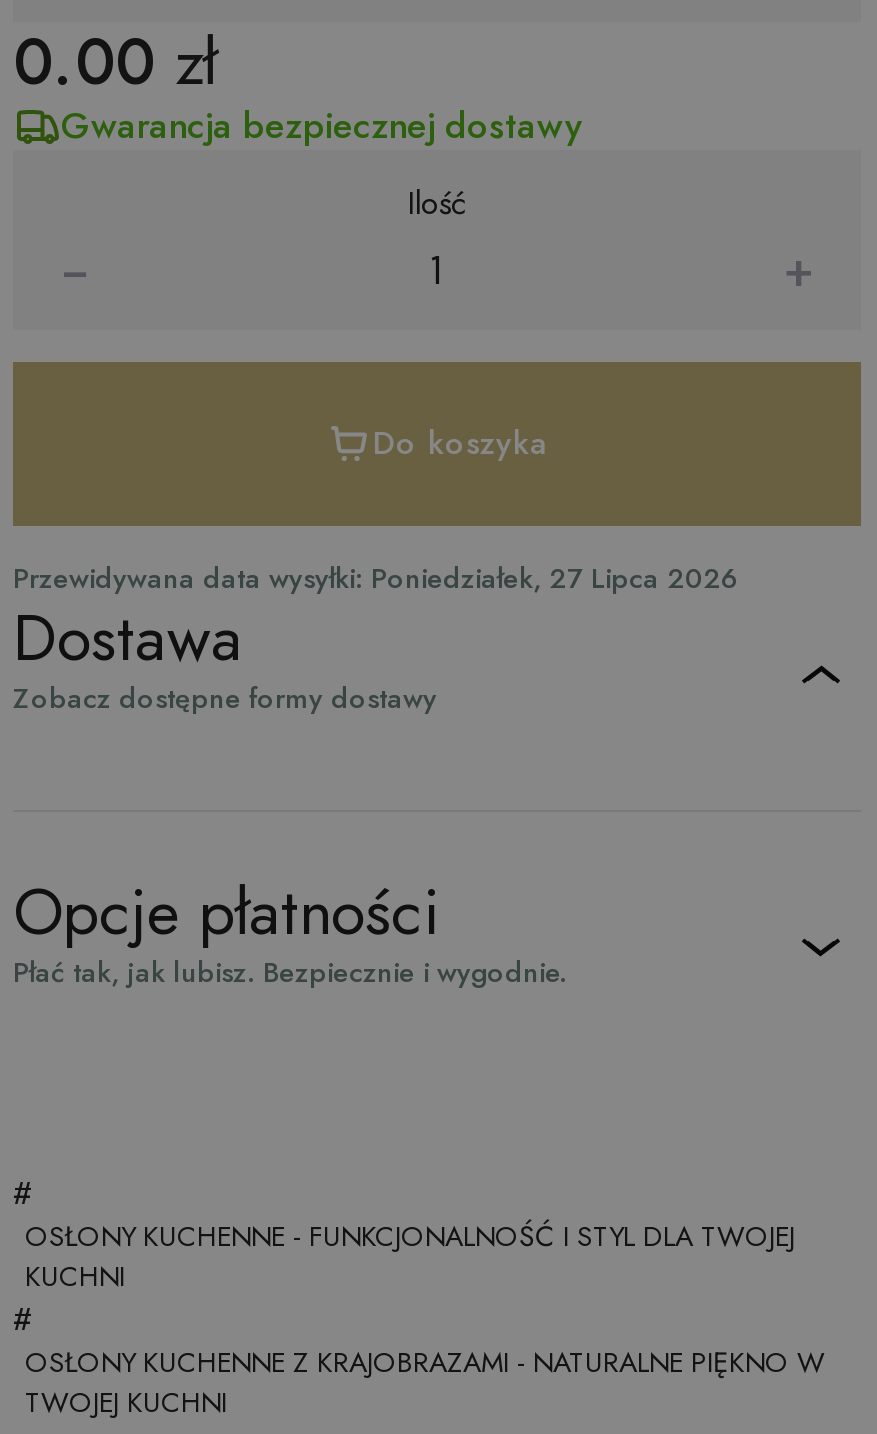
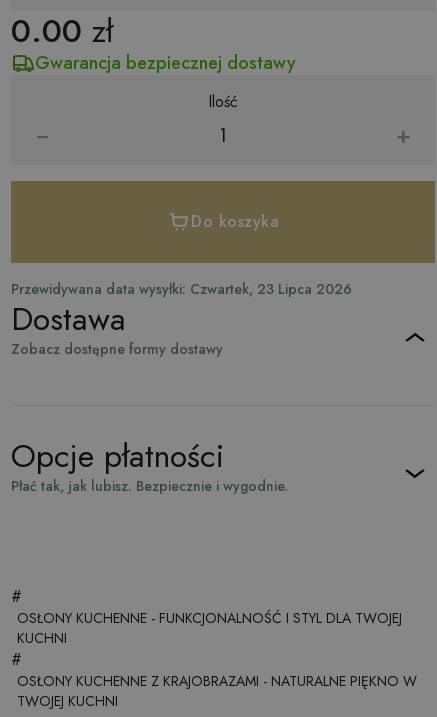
[13,558,739,598] Przewidywana data wysyłki: Poniedziałek, 27 Lipca 2026 -> [11,279,352,299] Przewidywana data wysyłki: Czwartek, 23 Lipca 2026

